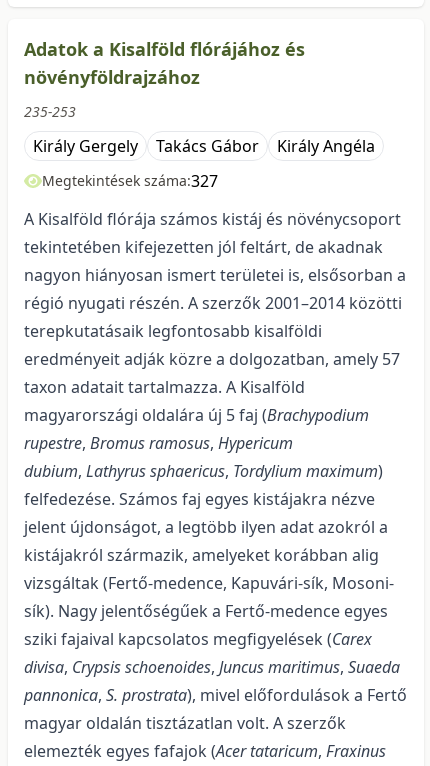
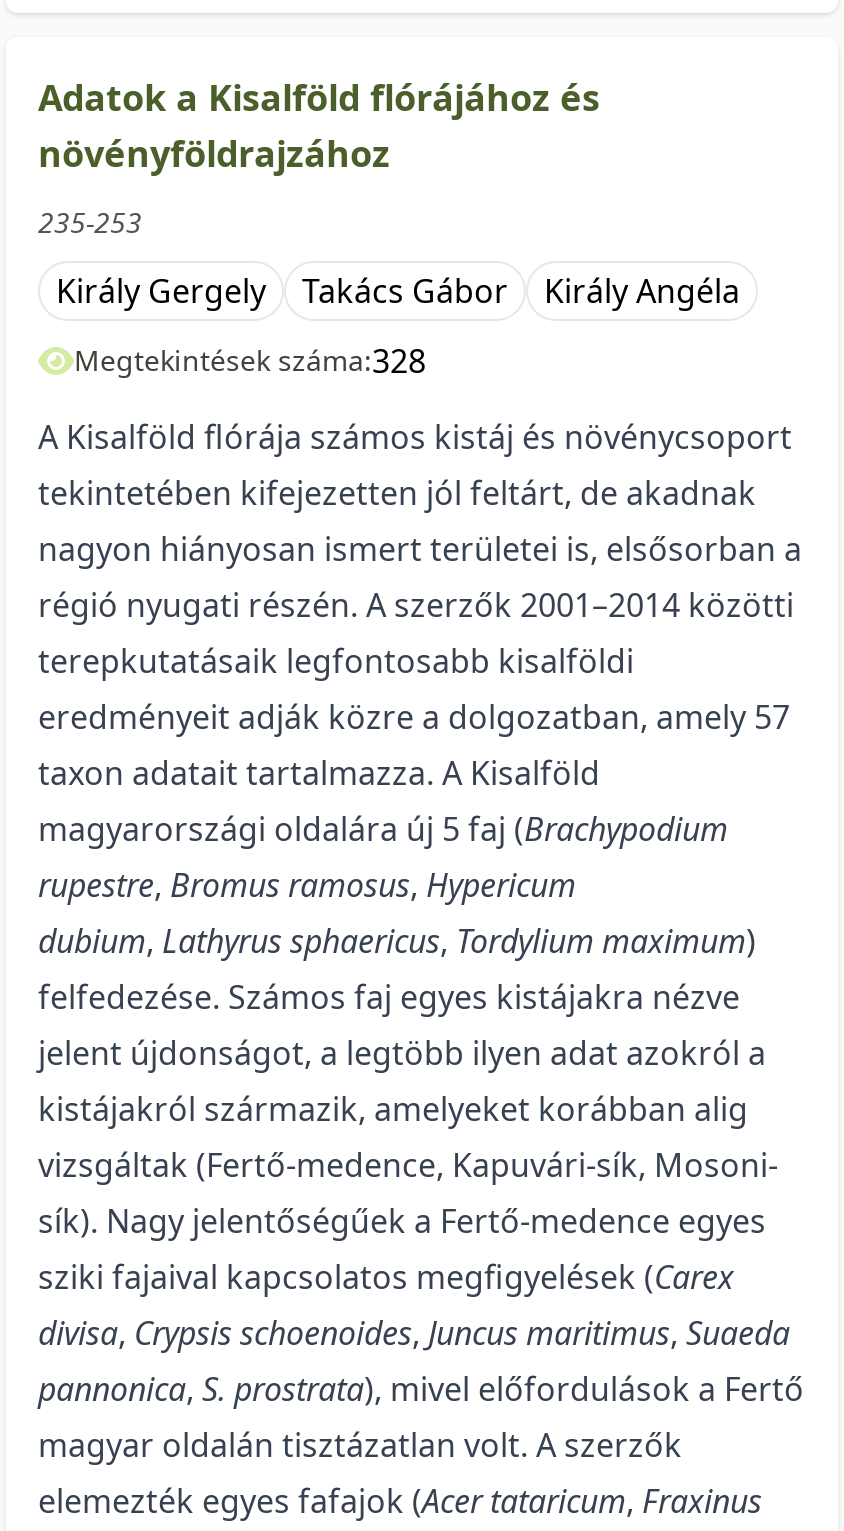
[42,170,218,192] Megtekintések száma:327 -> [74,339,426,383] Megtekintések száma:328

